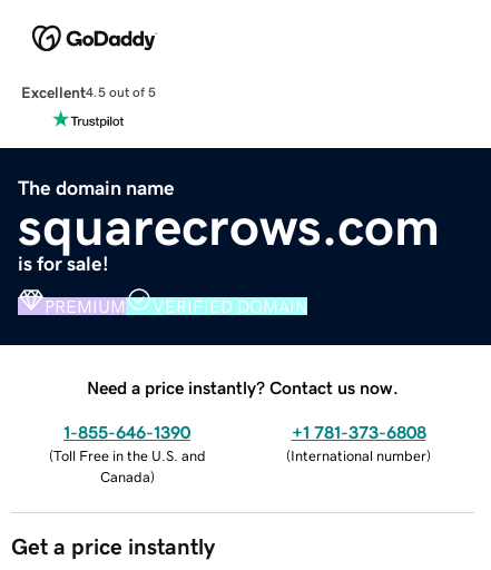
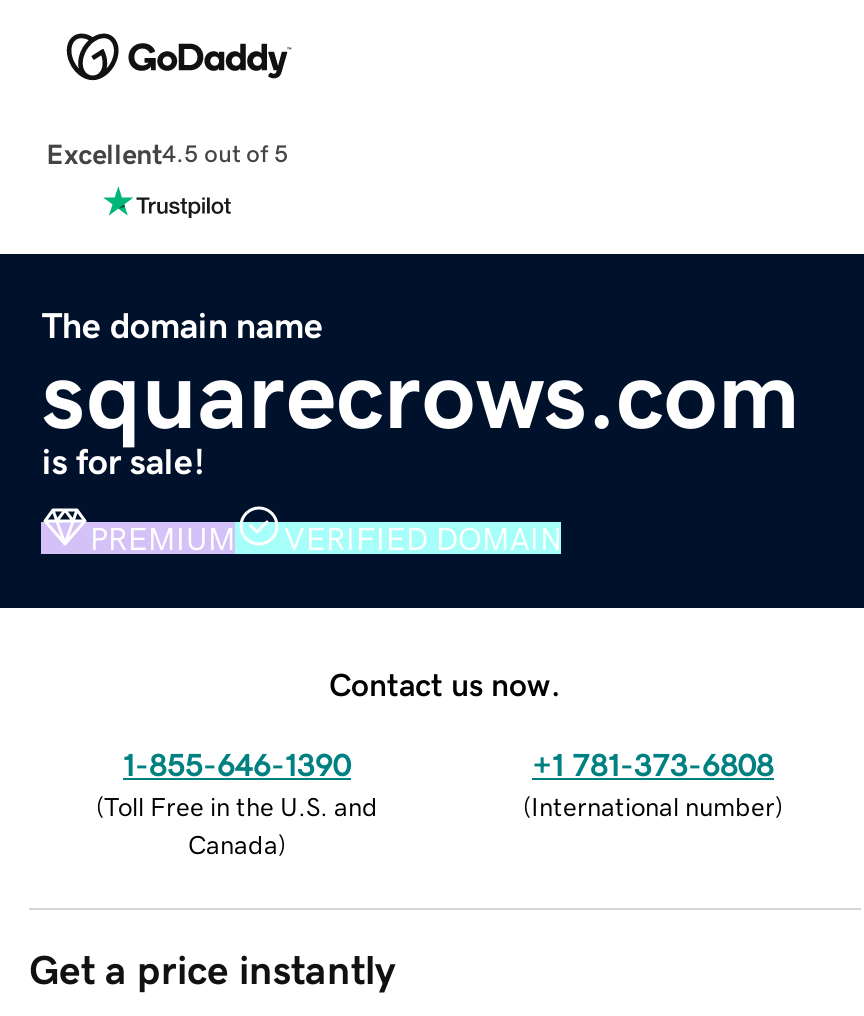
[87,378,399,396] Need a price instantly? Contact us now. -> [329,667,561,699] Contact us now.

